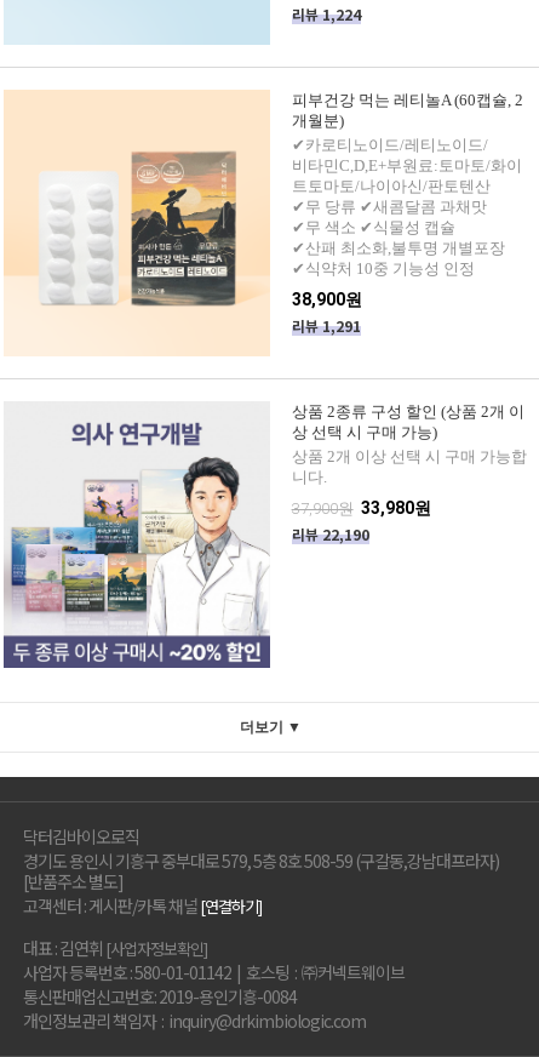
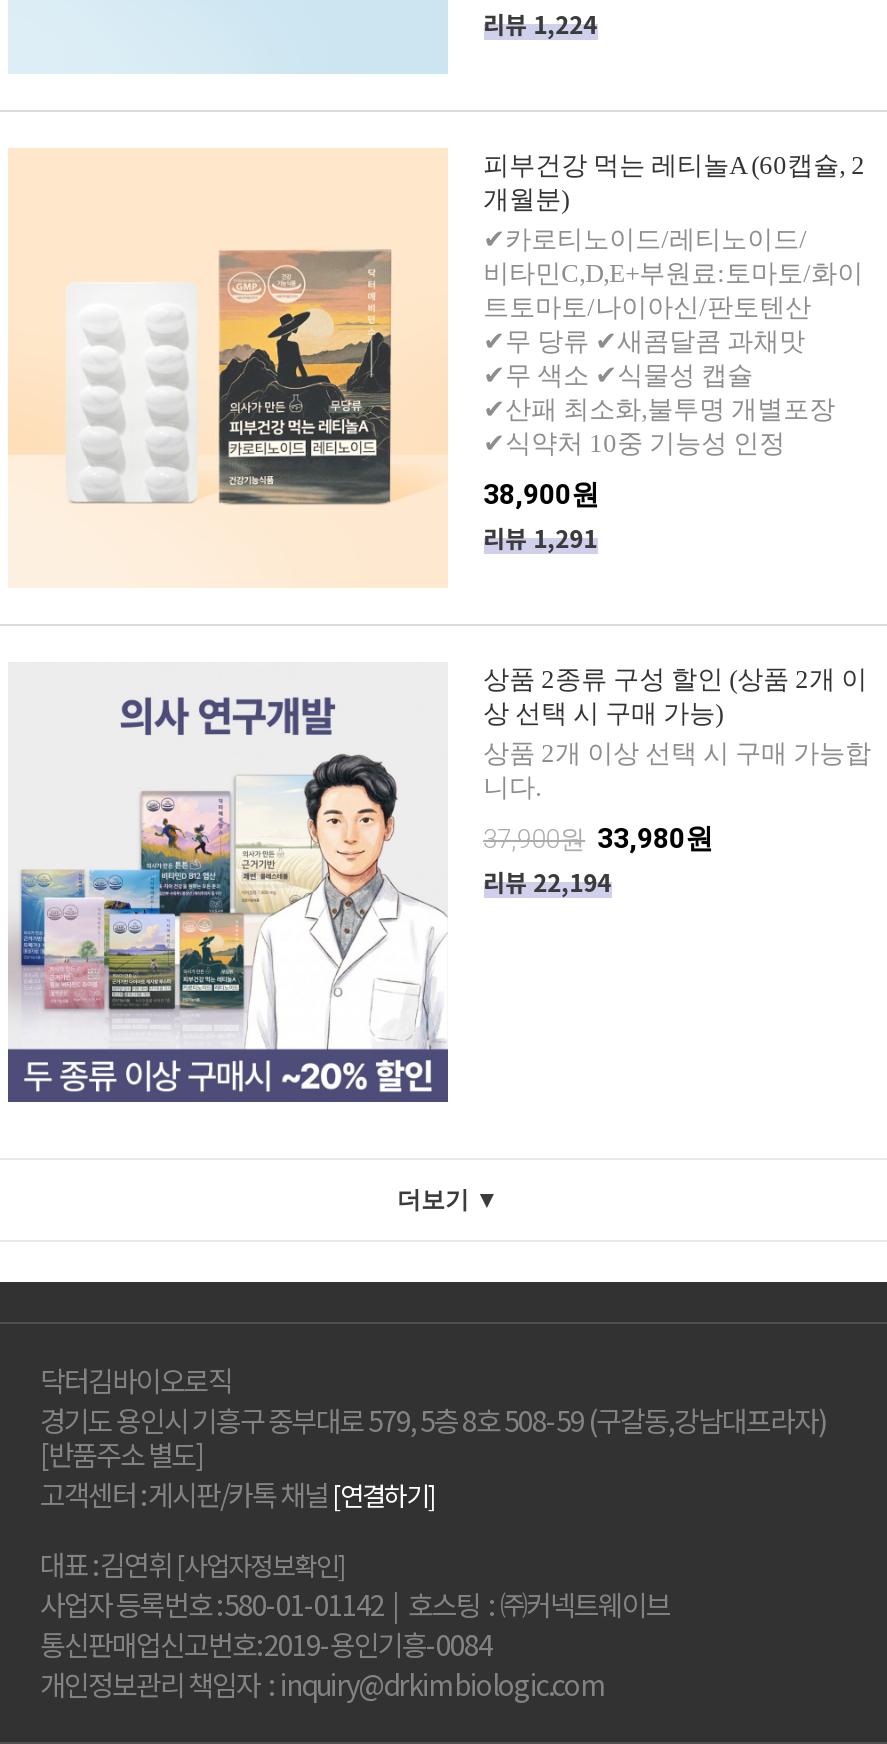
[291,523,369,544] 리뷰 22,190 -> [483,864,611,898] 리뷰 22,194

